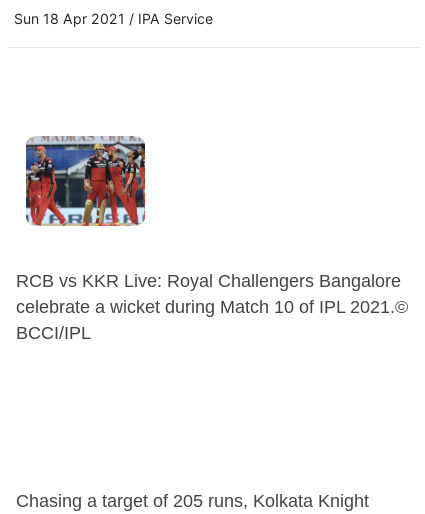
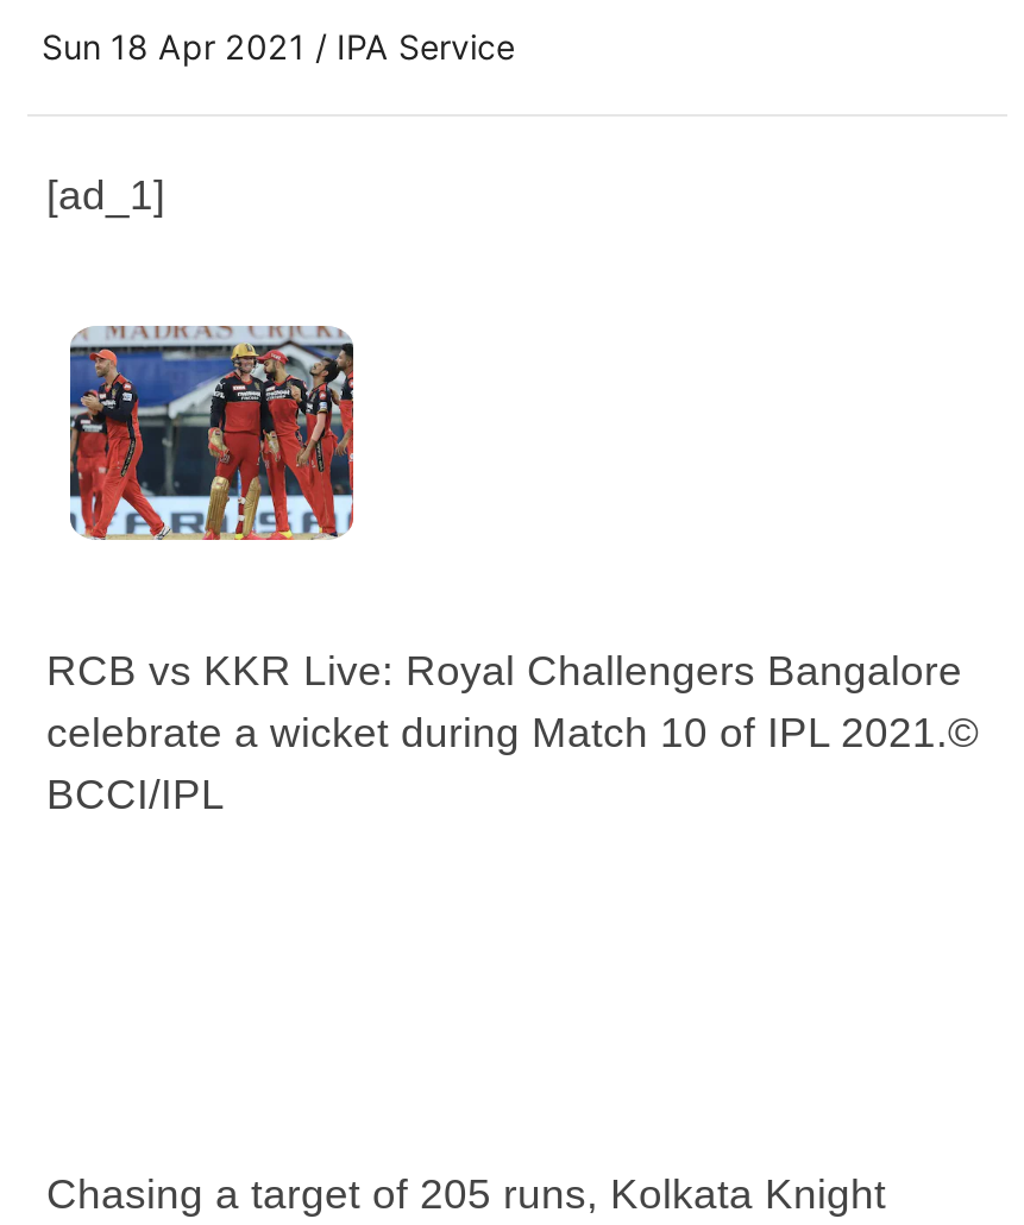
none -> [46,172,165,219] [ad_1]

